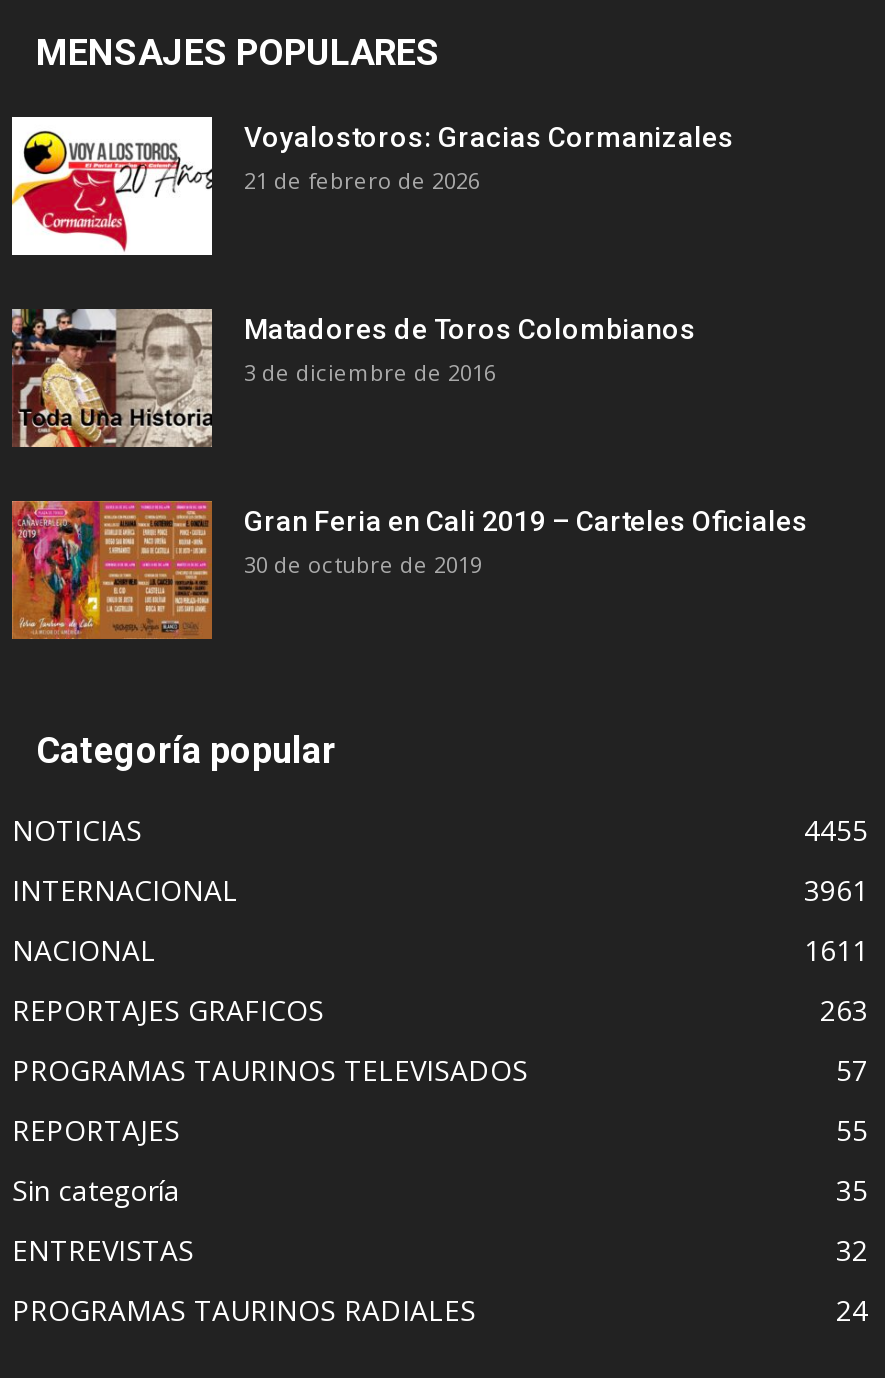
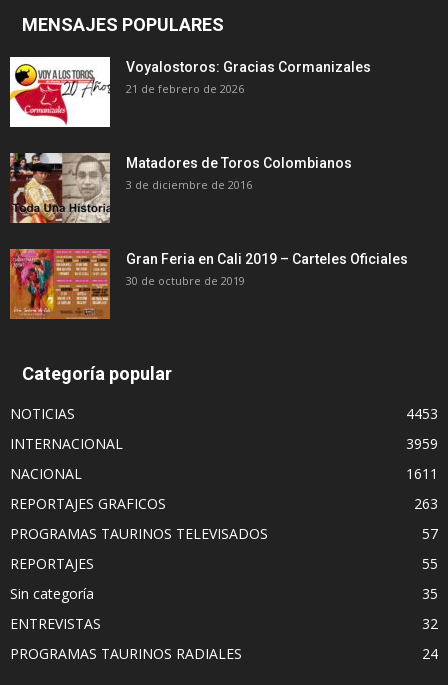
[804,810,868,848] 4455 -> [406,403,438,422] 4453
[804,870,868,908] 3961 -> [406,433,438,452] 3959

